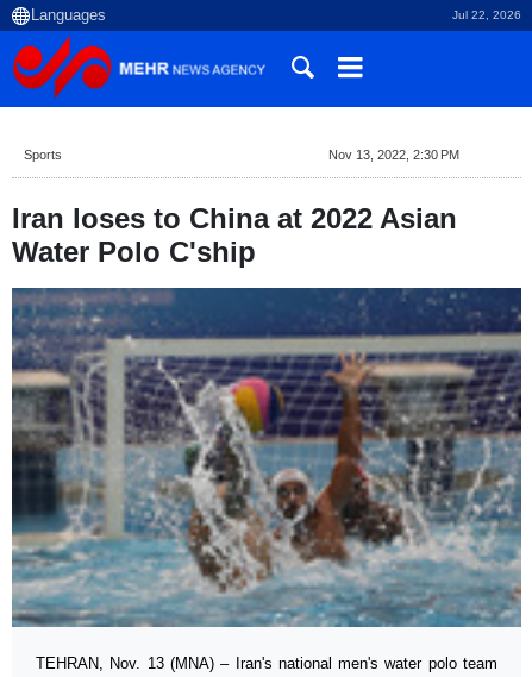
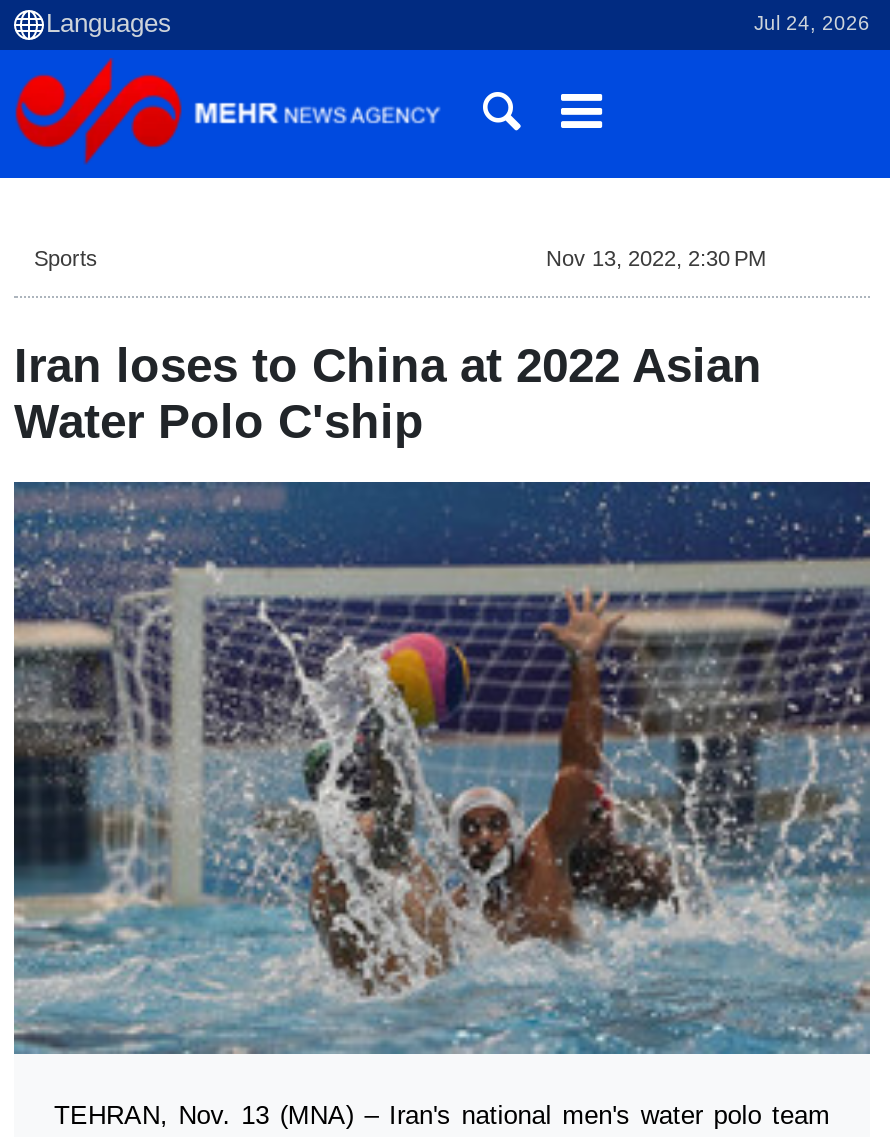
[452,8,521,21] Jul 22, 2026 -> [754,12,870,34] Jul 24, 2026

